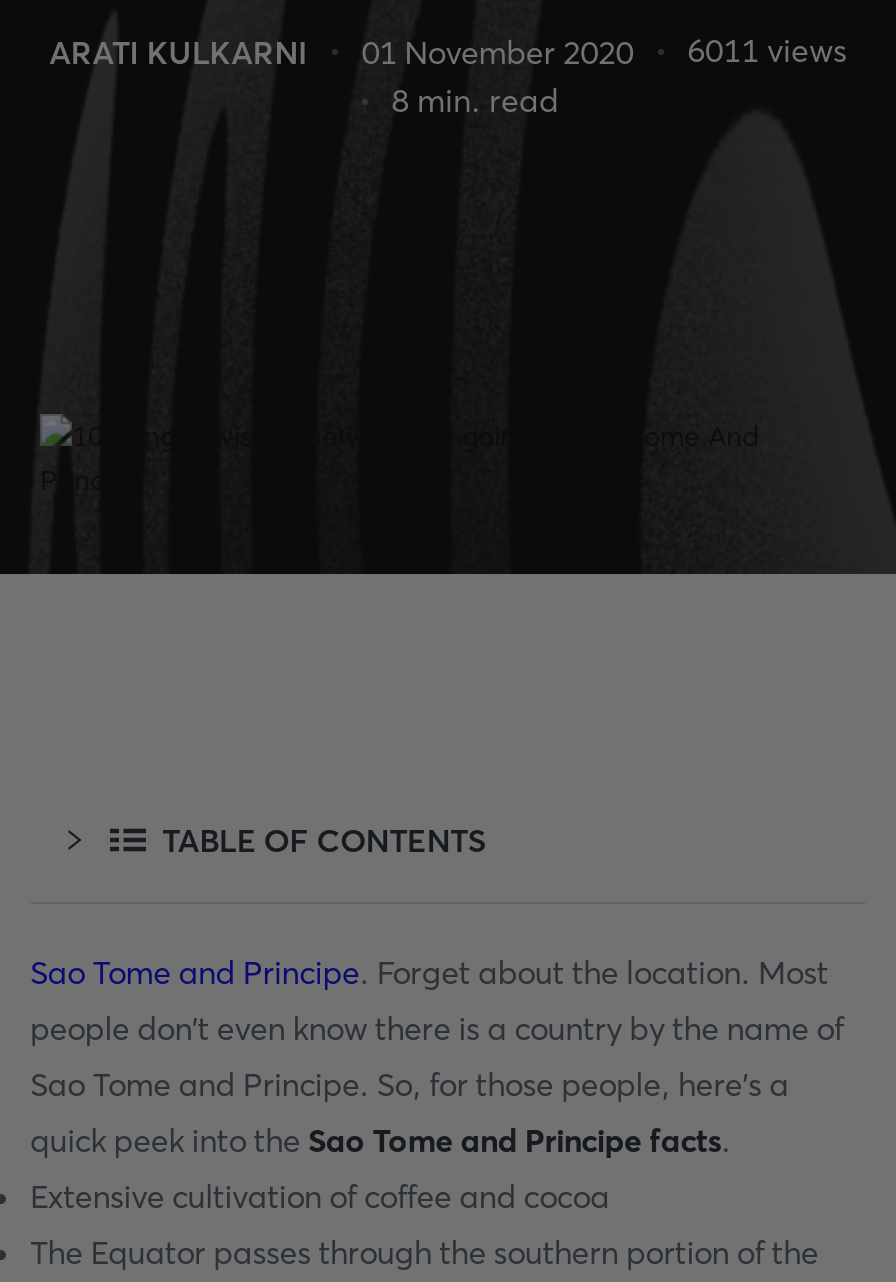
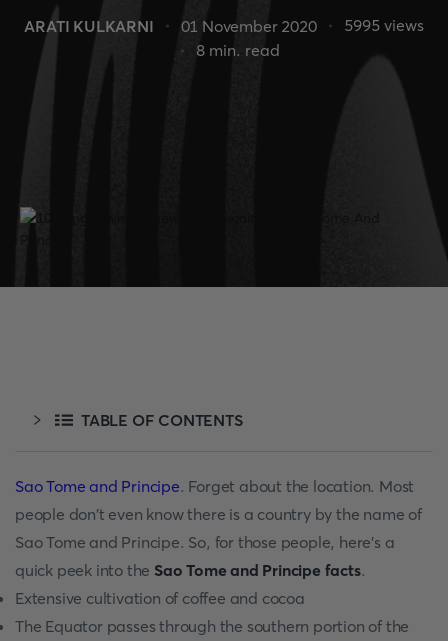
[49,30,847,71] ARATI KULKARNI 01 November 2020 6011 views -> [24,15,423,35] ARATI KULKARNI 01 November 2020 5995 views

